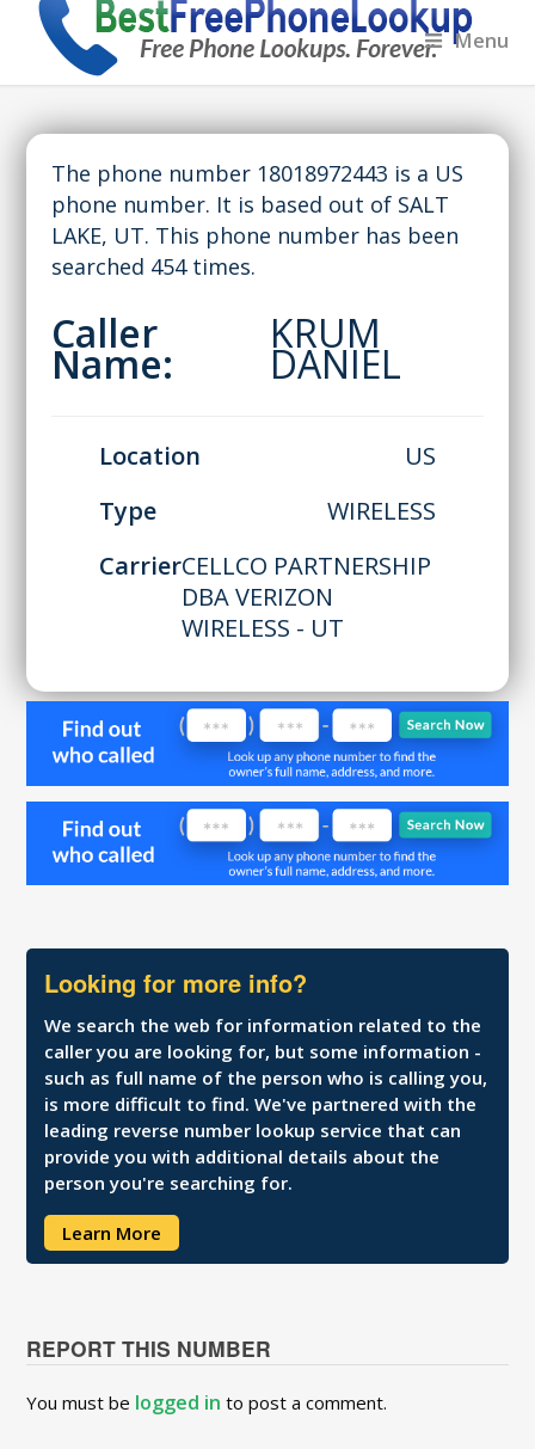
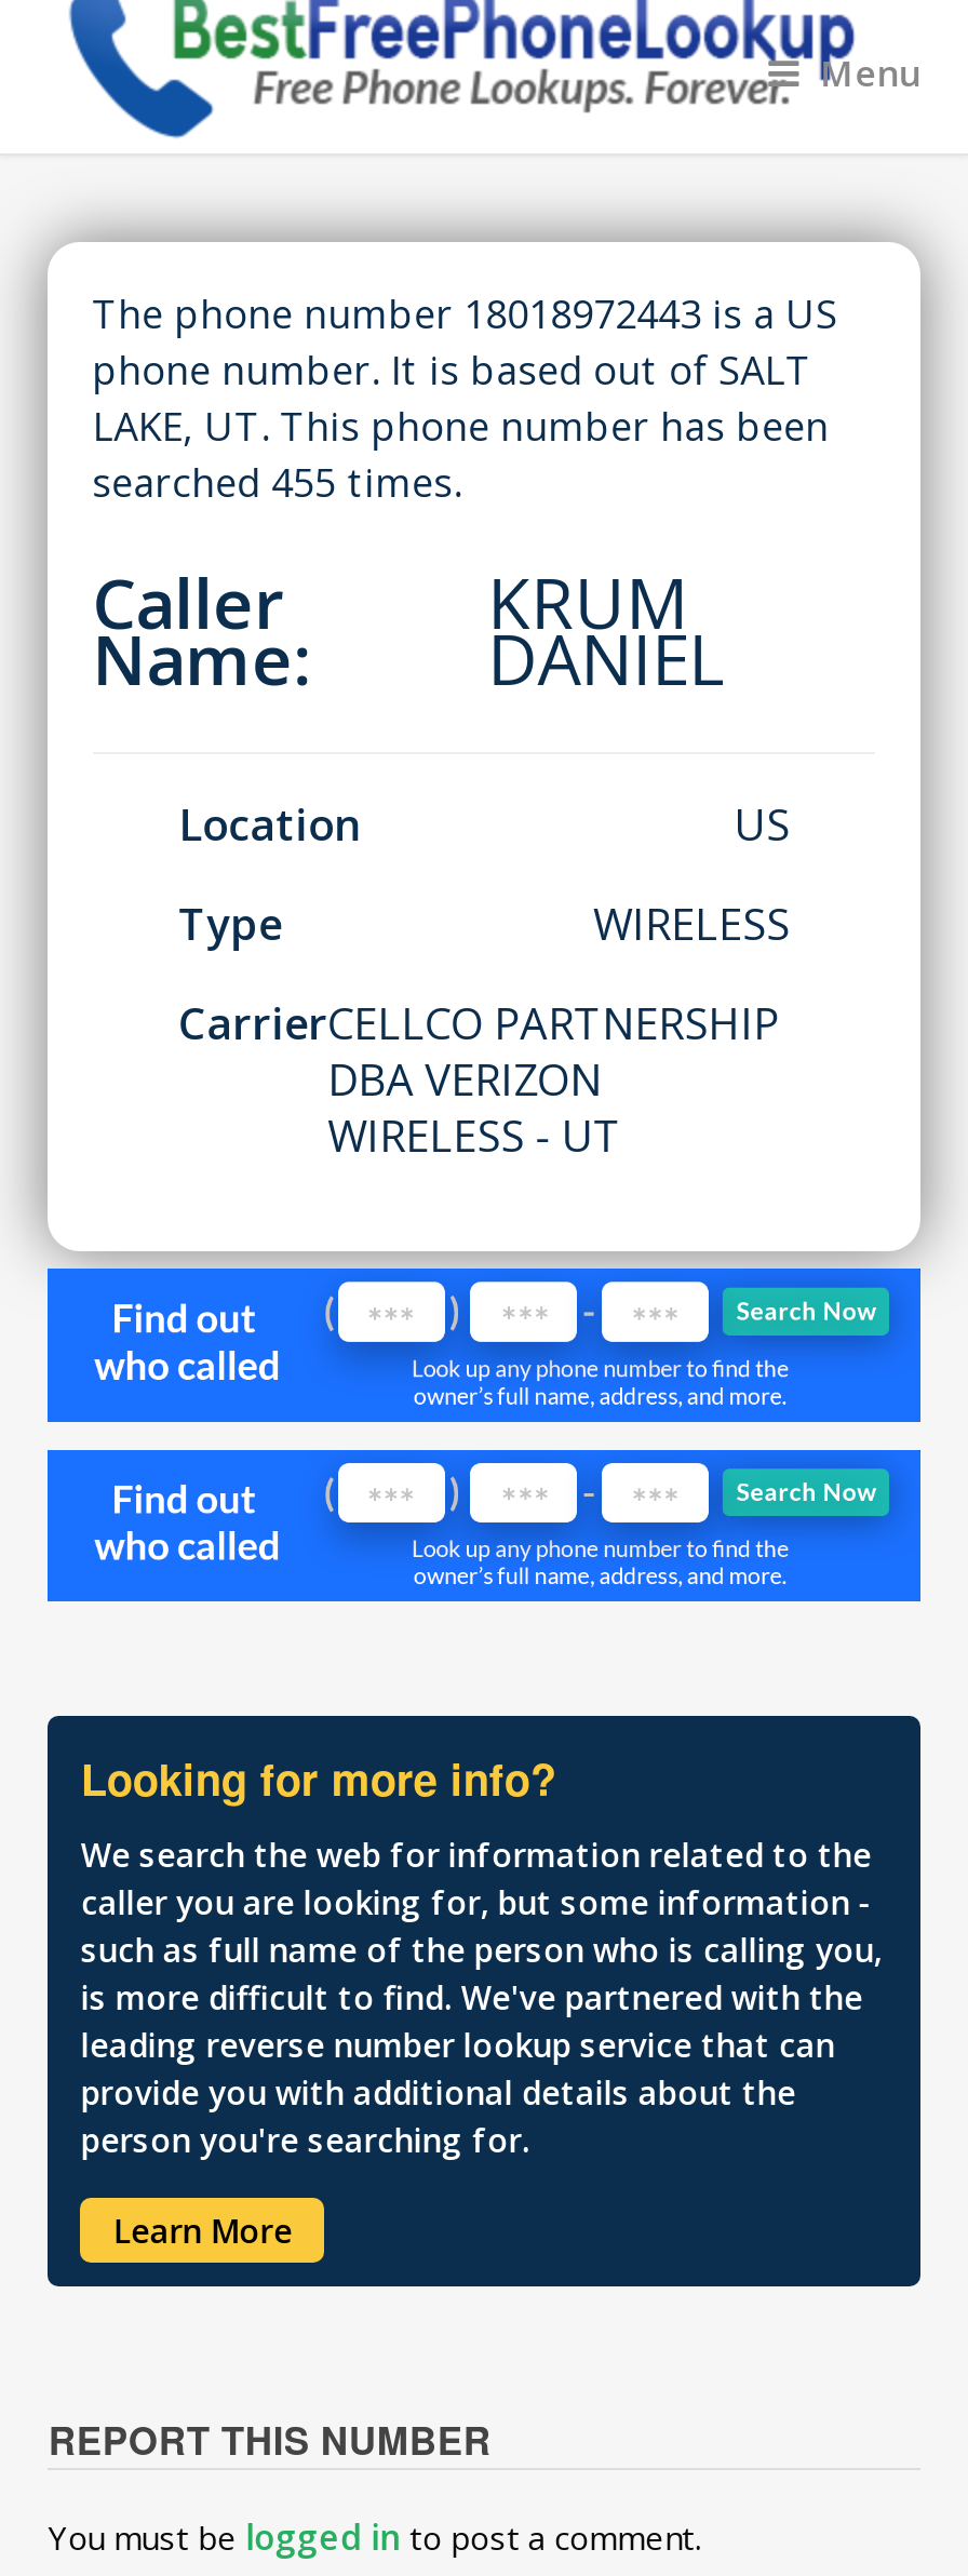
[51,252,255,281] searched 454 times. -> [92,456,462,508] searched 455 times.

